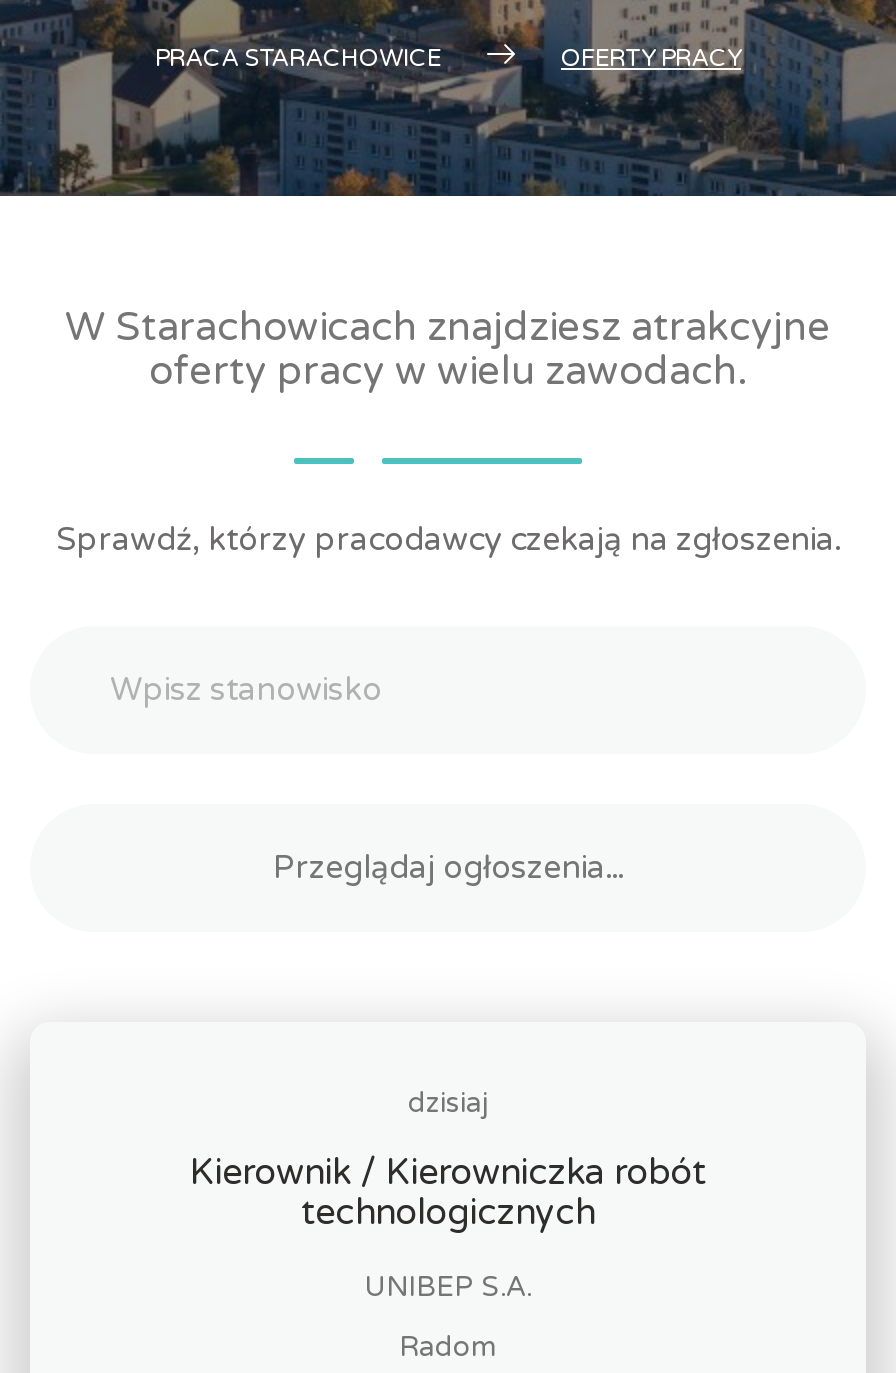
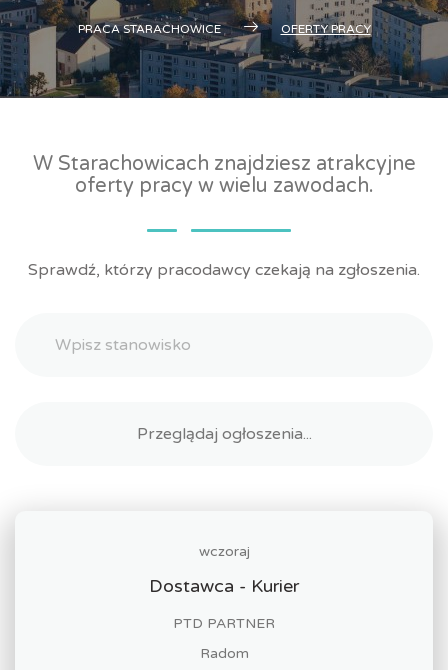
[408,1086,488,1120] dzisiaj -> [198,543,249,560] wczoraj
[190,1150,706,1234] Kierownik / Kierowniczka robót | technologicznych -> [149,575,299,597] Dostawca - Kurier
[364,1270,532,1304] UNIBEP S.A. -> [173,615,275,632] PTD PARTNER

